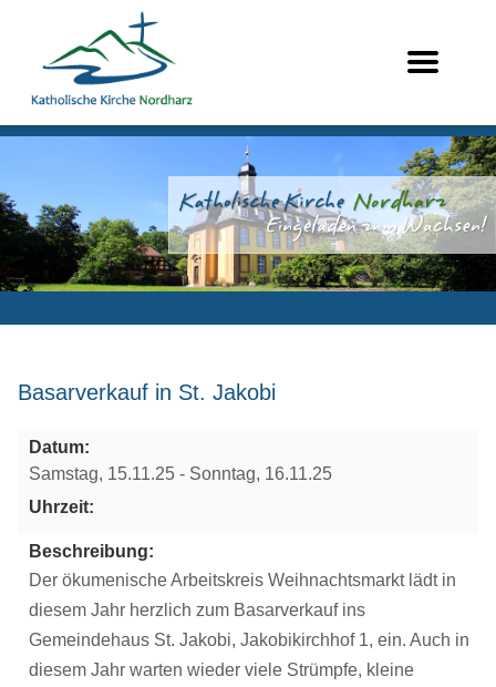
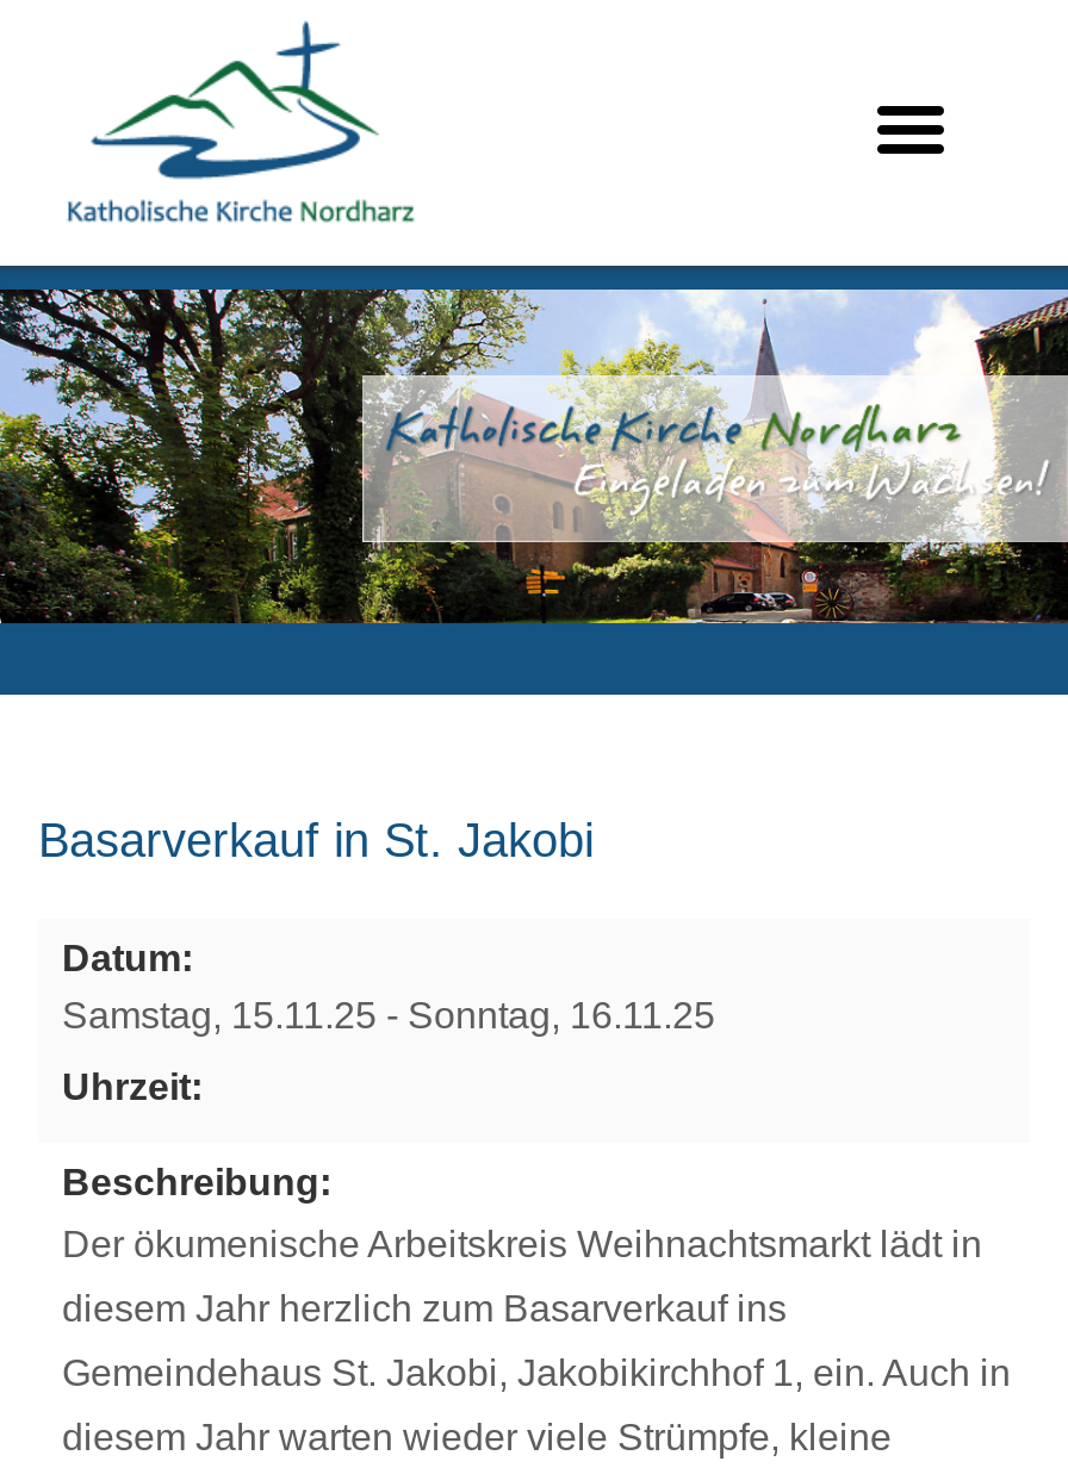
[3,135,493,293] [image] -> [7,287,1061,626] [image]

